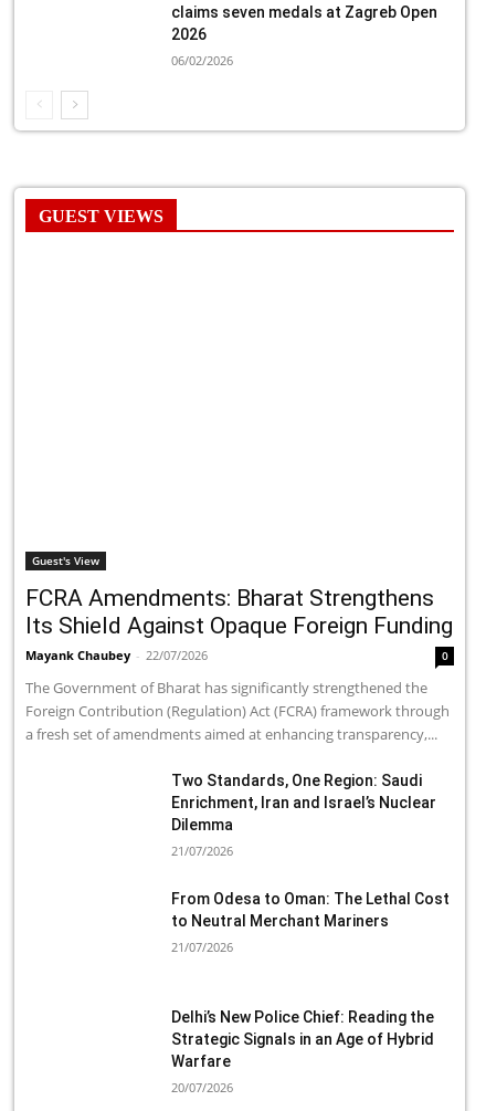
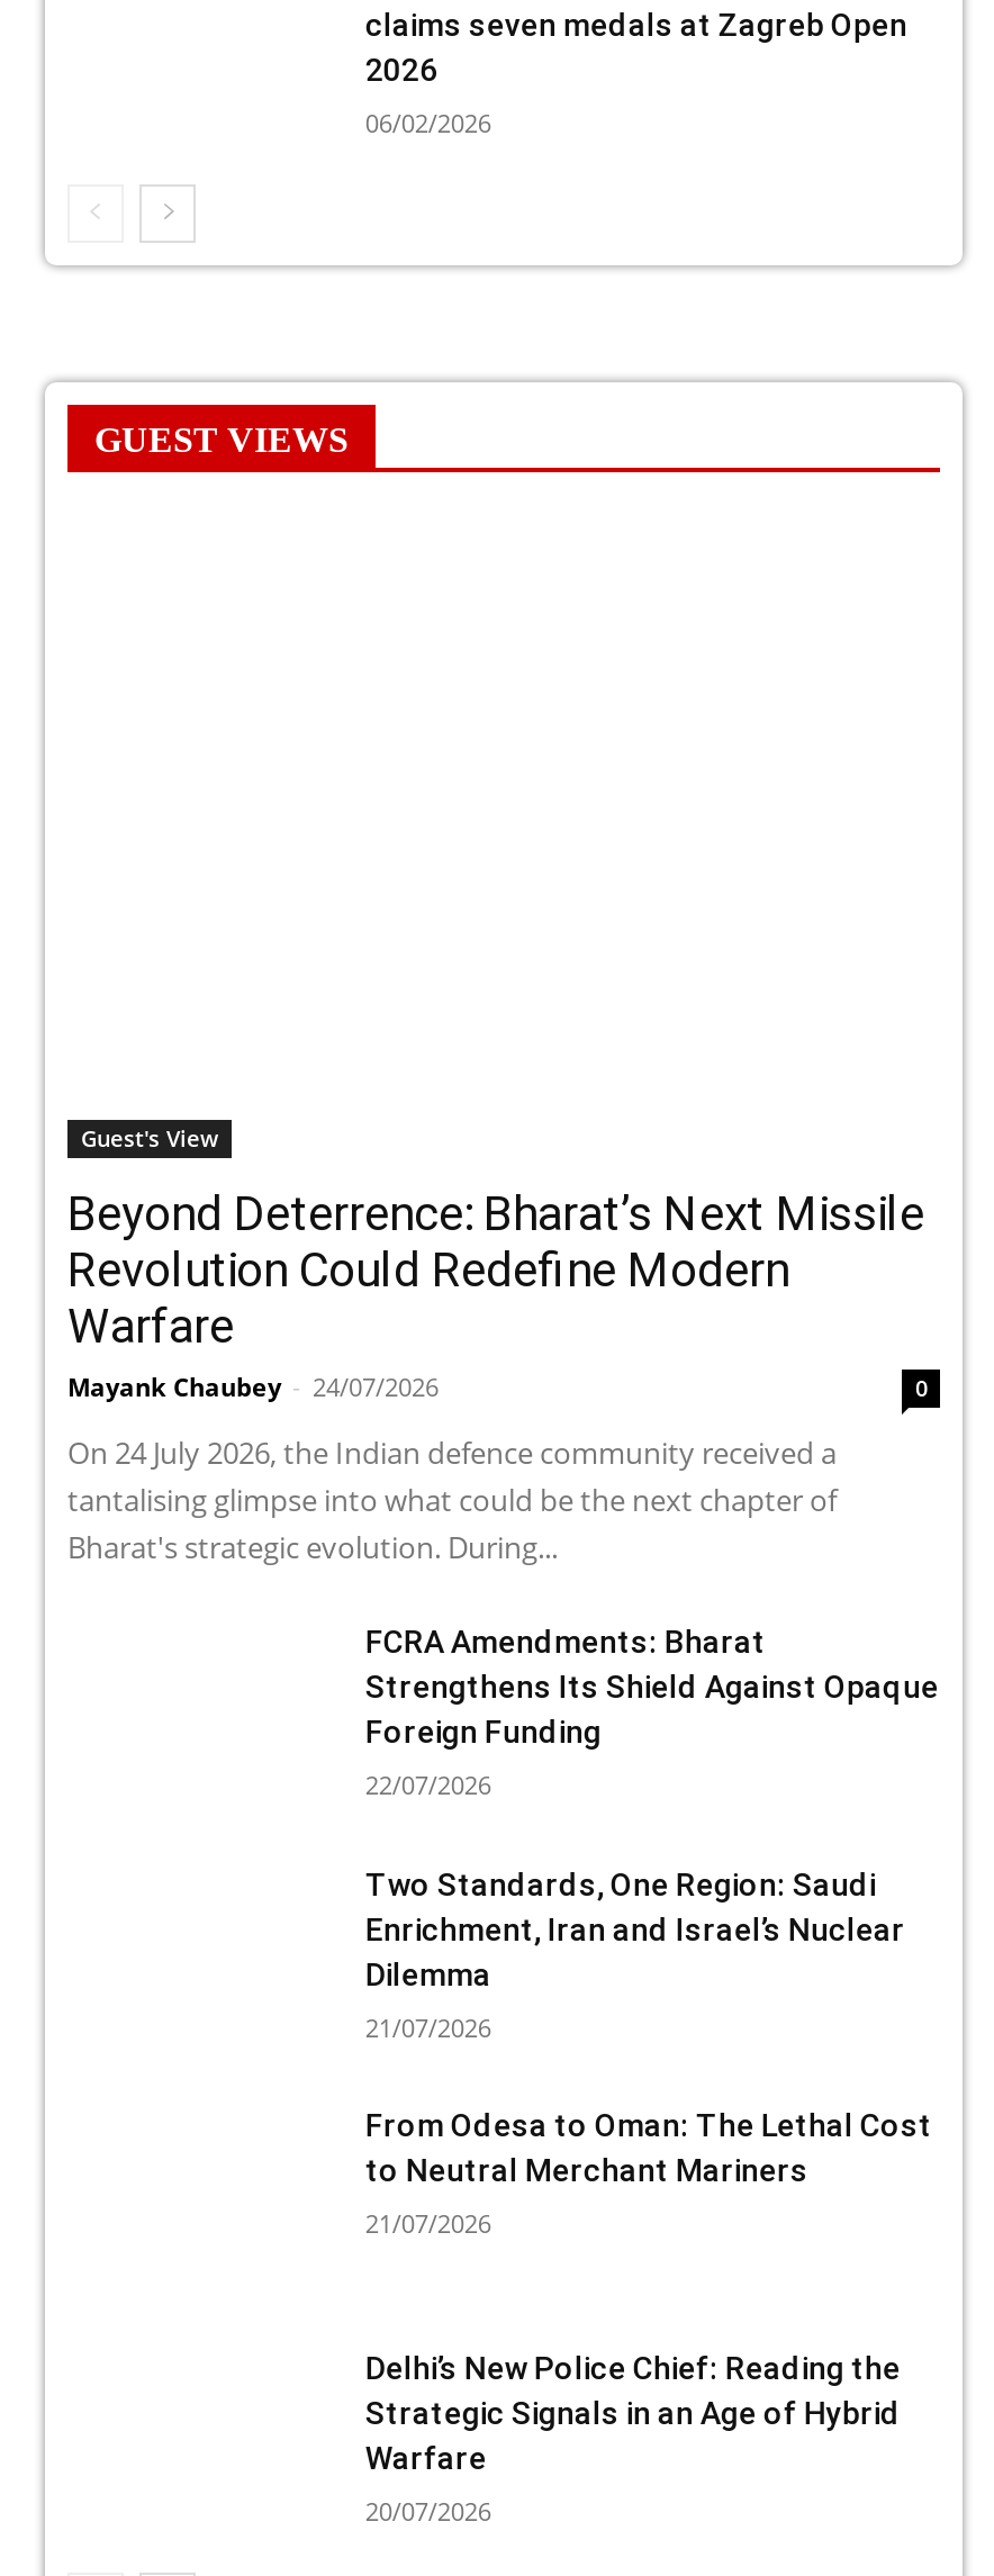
[25,584,453,663] FCRA Amendments: Bharat Strengthens | Its Shield Against Opaque Foreign Funding | Mayank Chaubey - 22/07/2026 -> [67,1188,924,1404] Beyond Deterrence: Bharat’s Next Missile | Revolution Could Redefine Modern | Warfare | Mayank Chaubey - 24/07/2026
[25,677,450,743] The Government of Bharat has significantly strengthened the | Foreign Contribution (Regulation) Act (FCRA) framework through | a fresh set of amendments aimed at enhancing transparency,... -> [67,1434,939,1802] On 24 July 2026, the Indian defence community received a | tantalising glimpse into what could be the next chapter of | Bharat's strategic evolution. During... | FCRA Amendments: Bharat | Strengthens Its Shield Against Opaque | Foreign Funding | 22/07/2026

